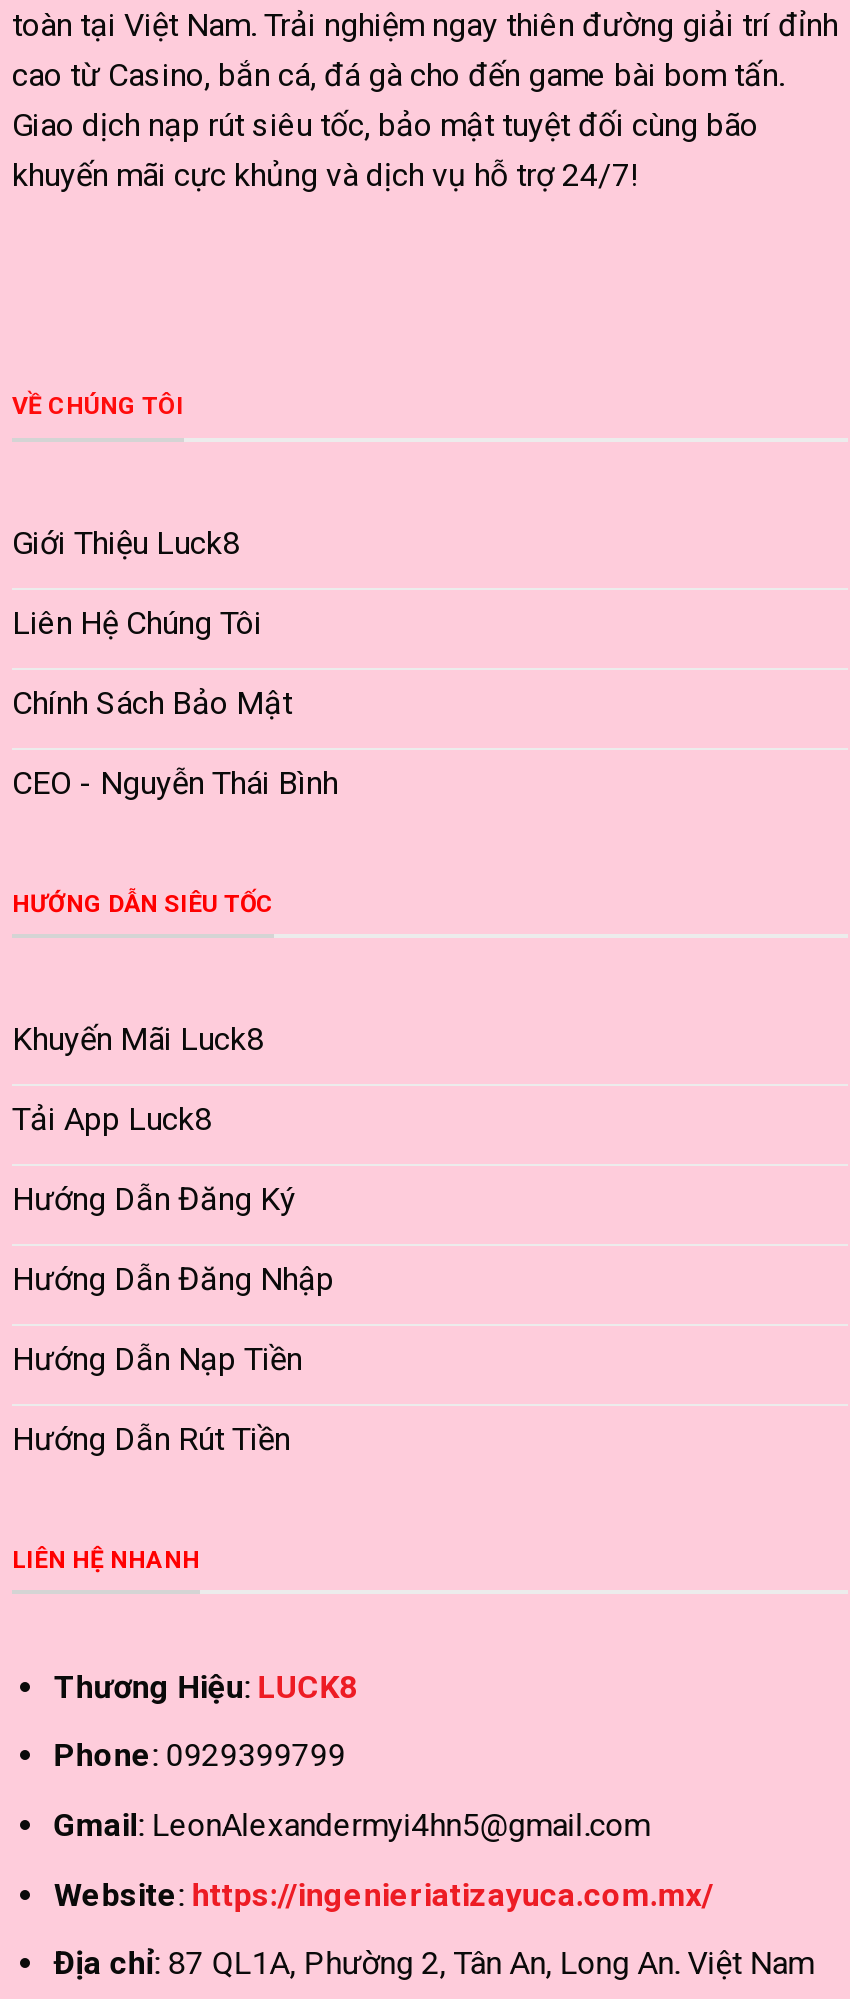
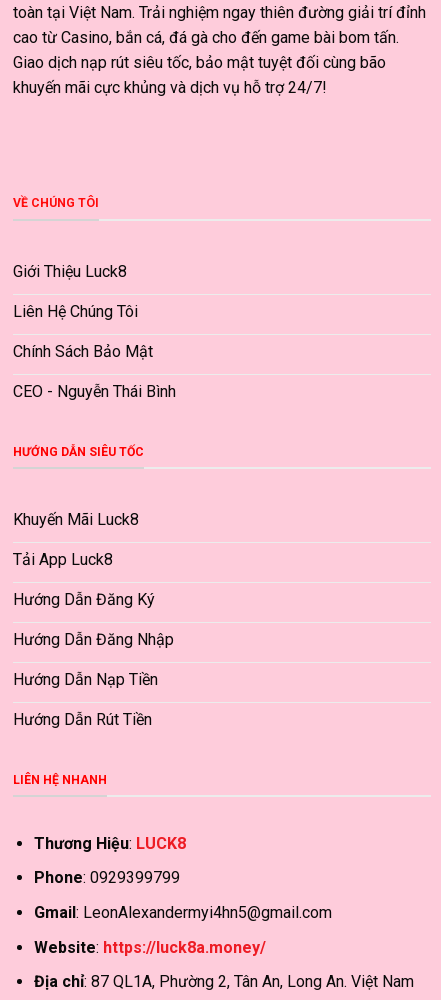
[54,1875,714,1913] Website: https://ingenieriatizayuca.com.mx/ -> [34,937,266,956] Website: https://luck8a.money/

